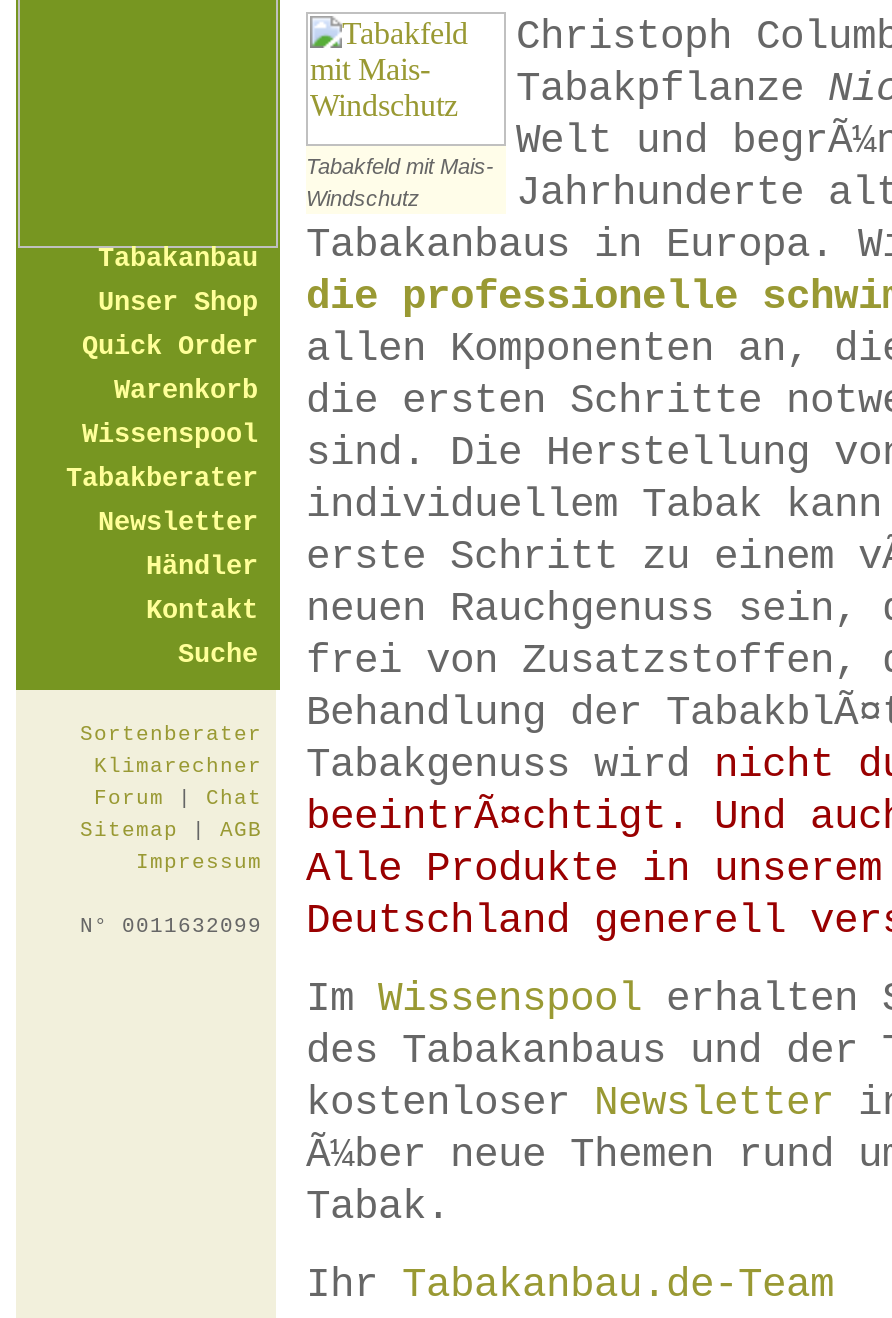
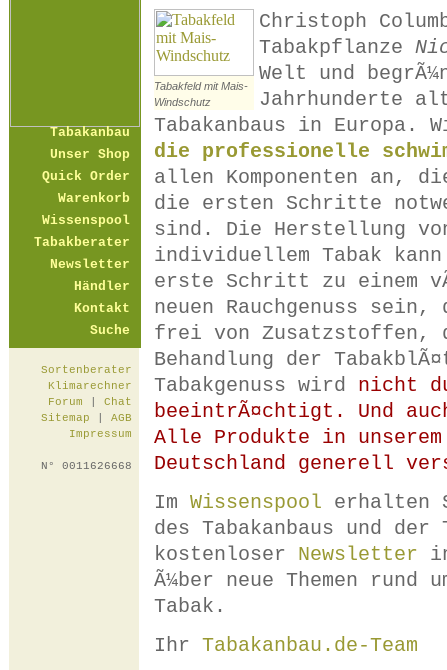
[80,915,276,939] N° 0011632099 -> [41,460,139,472] N° 0011626668

